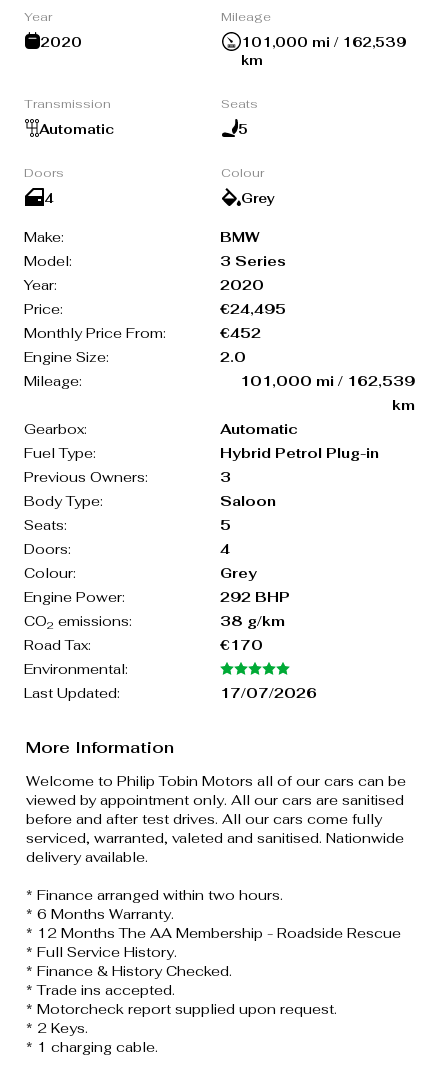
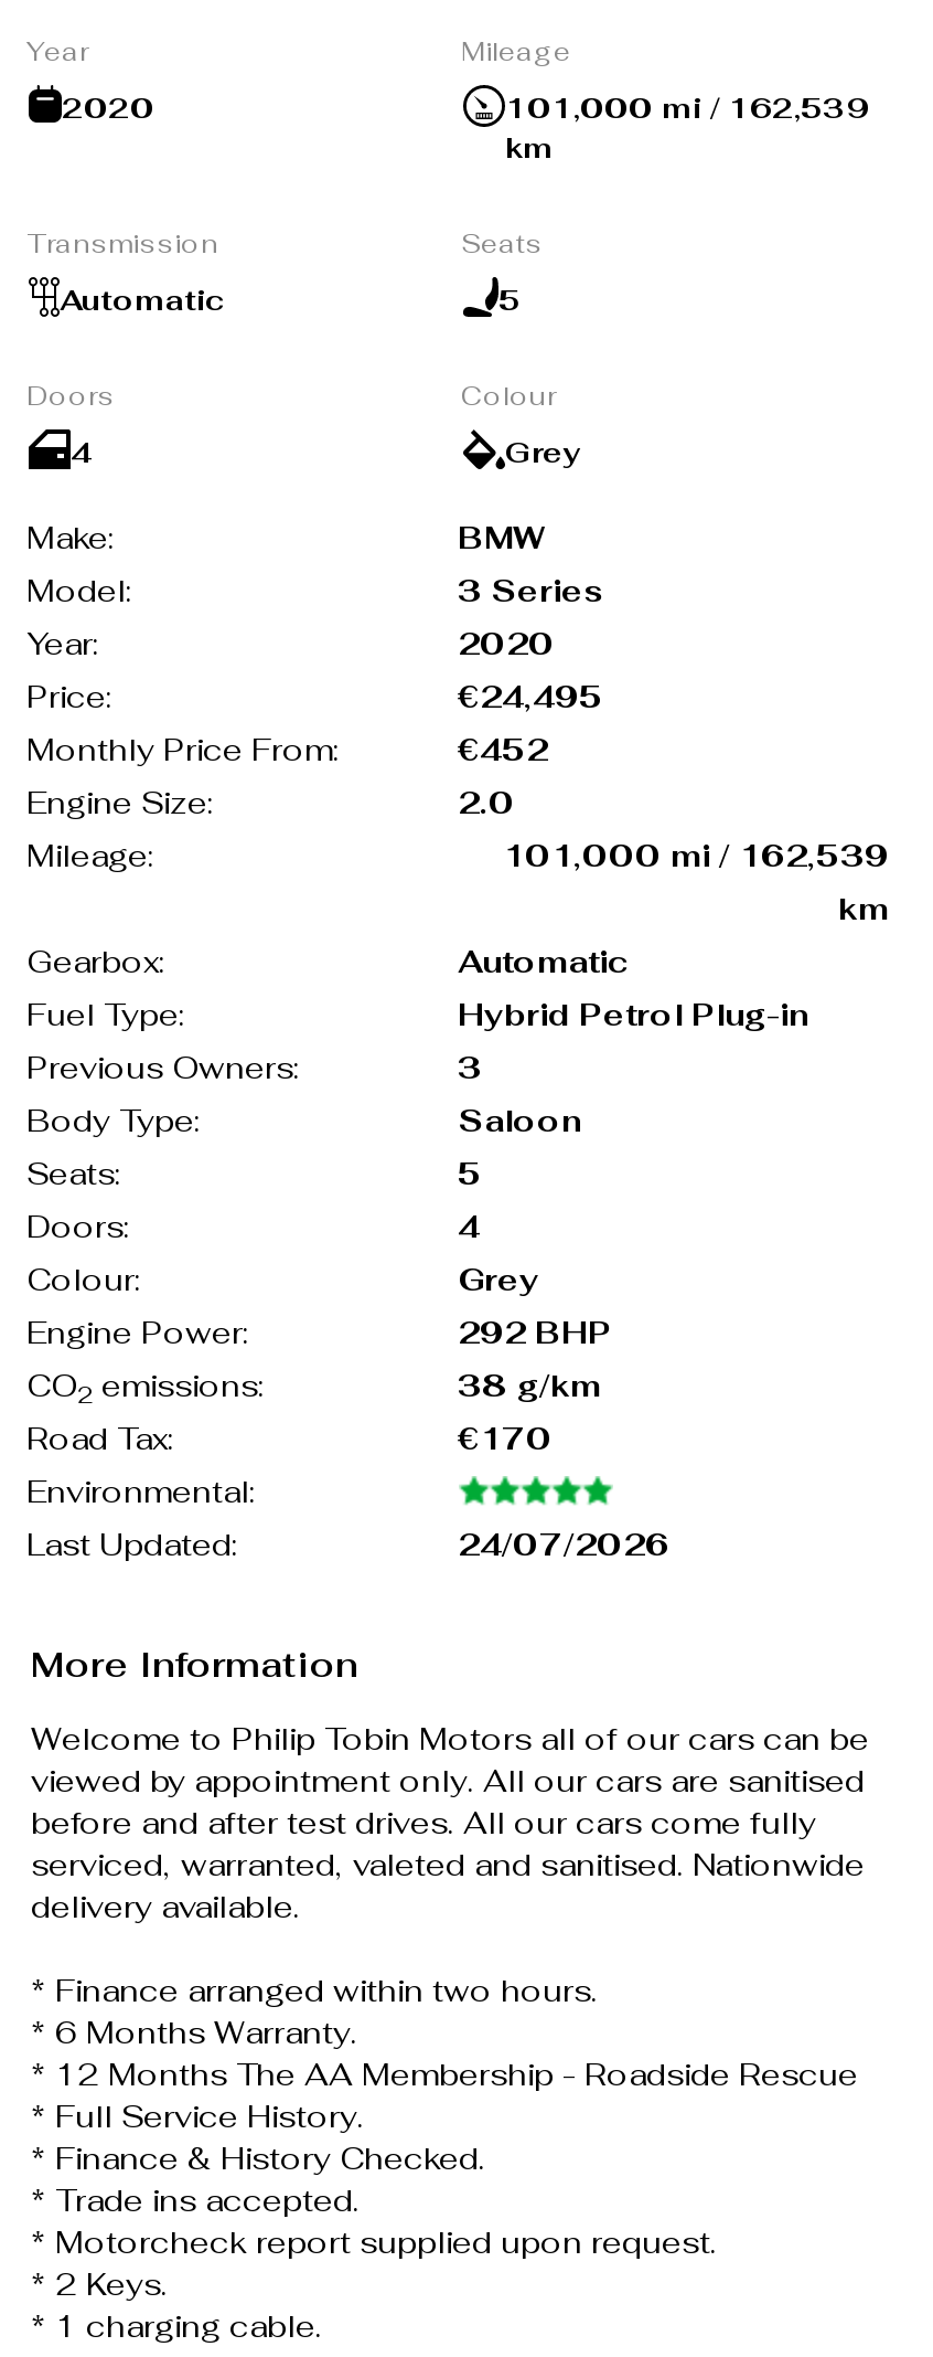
[219,684,316,702] 17/07/2026 -> [458,1525,669,1564] 24/07/2026

